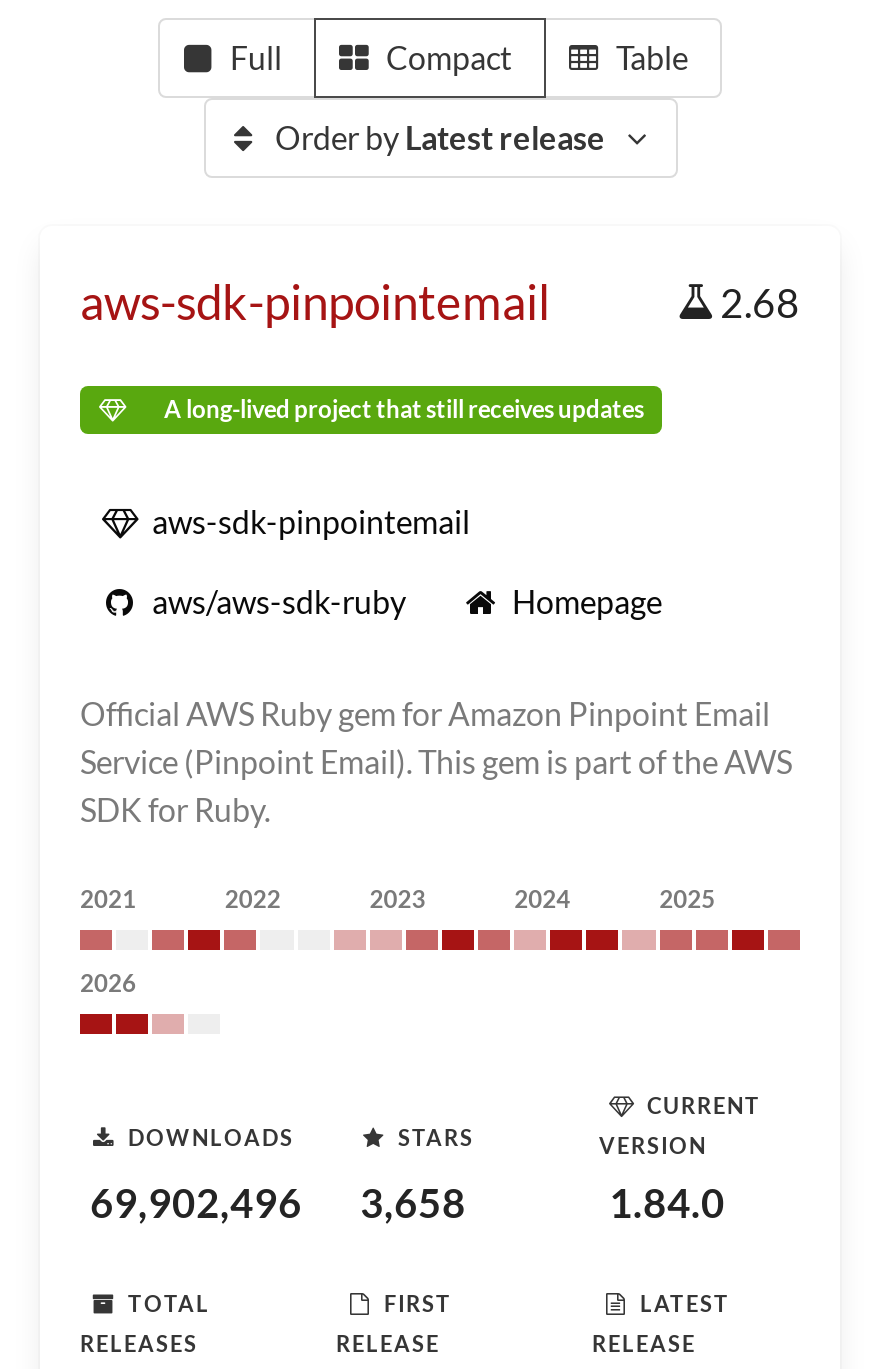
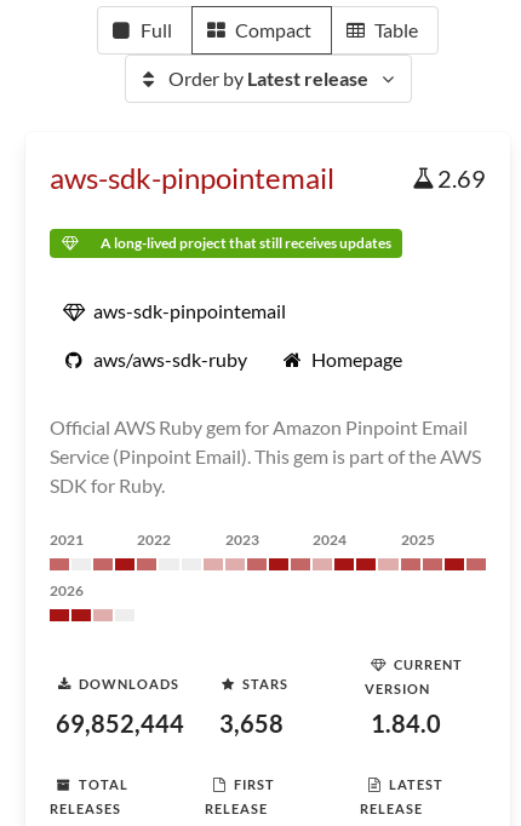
[720,278,800,326] 2.68 -> [437,164,486,193] 2.69
[90,1178,466,1226] 69,902,496 3,658 -> [56,709,284,738] 69,852,444 3,658

